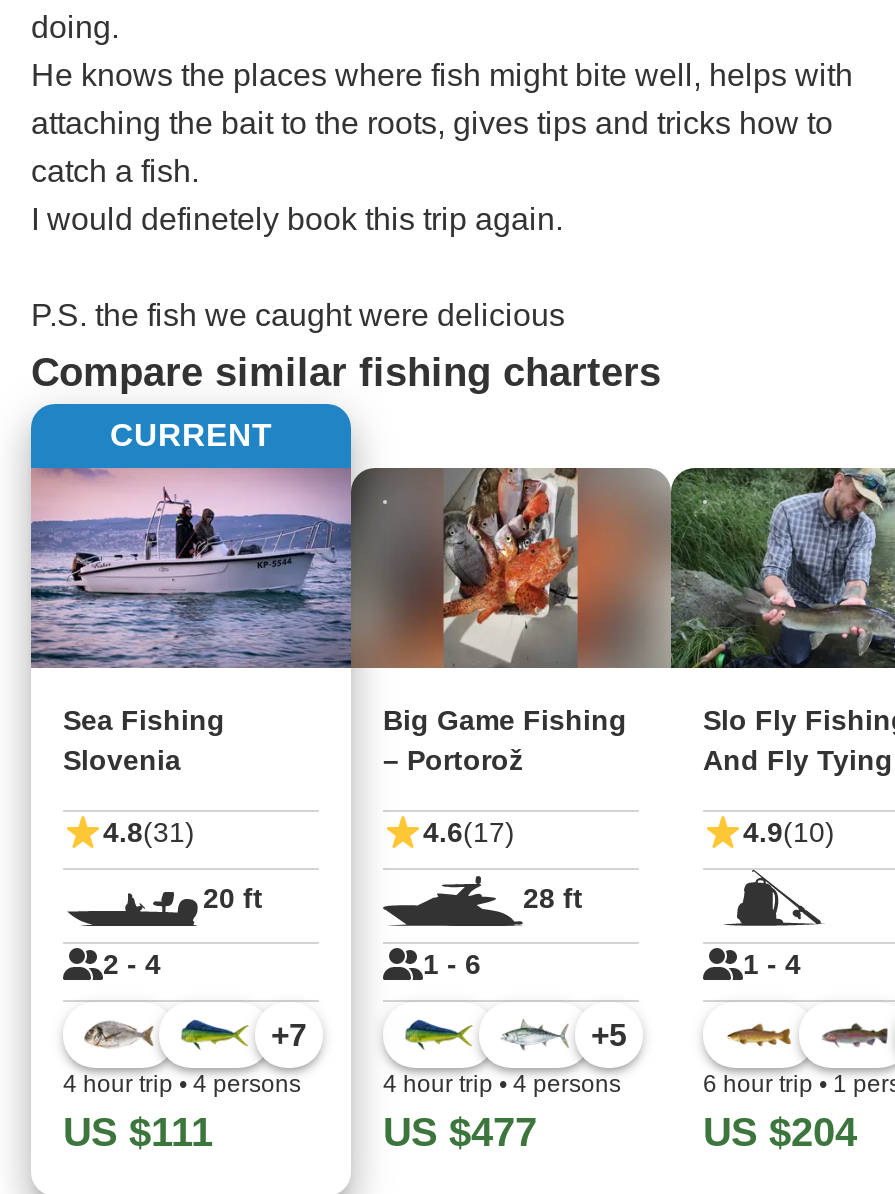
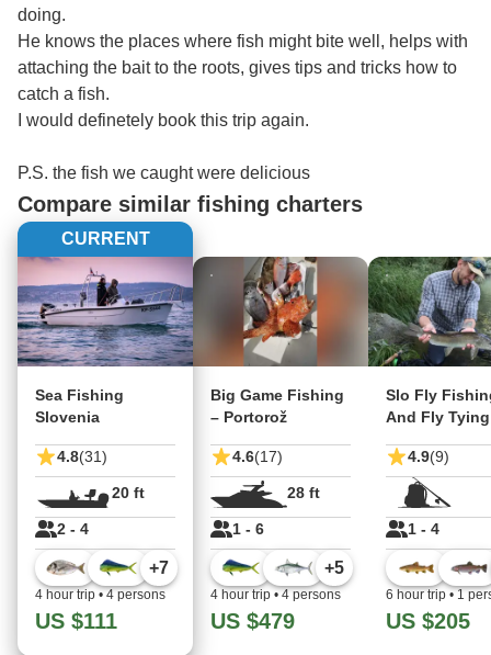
[743,816,835,848] 4.9(10) -> [408,448,449,465] 4.9(9)
[383,1111,537,1155] US $477 -> [210,609,295,633] US $479
[703,1111,857,1155] US $204 -> [386,609,470,633] US $205

